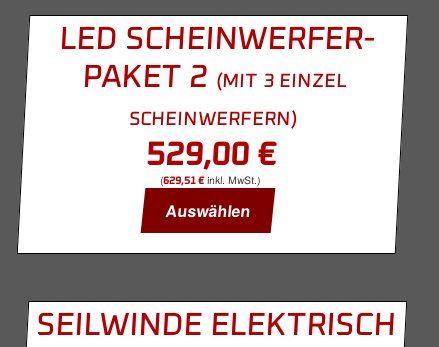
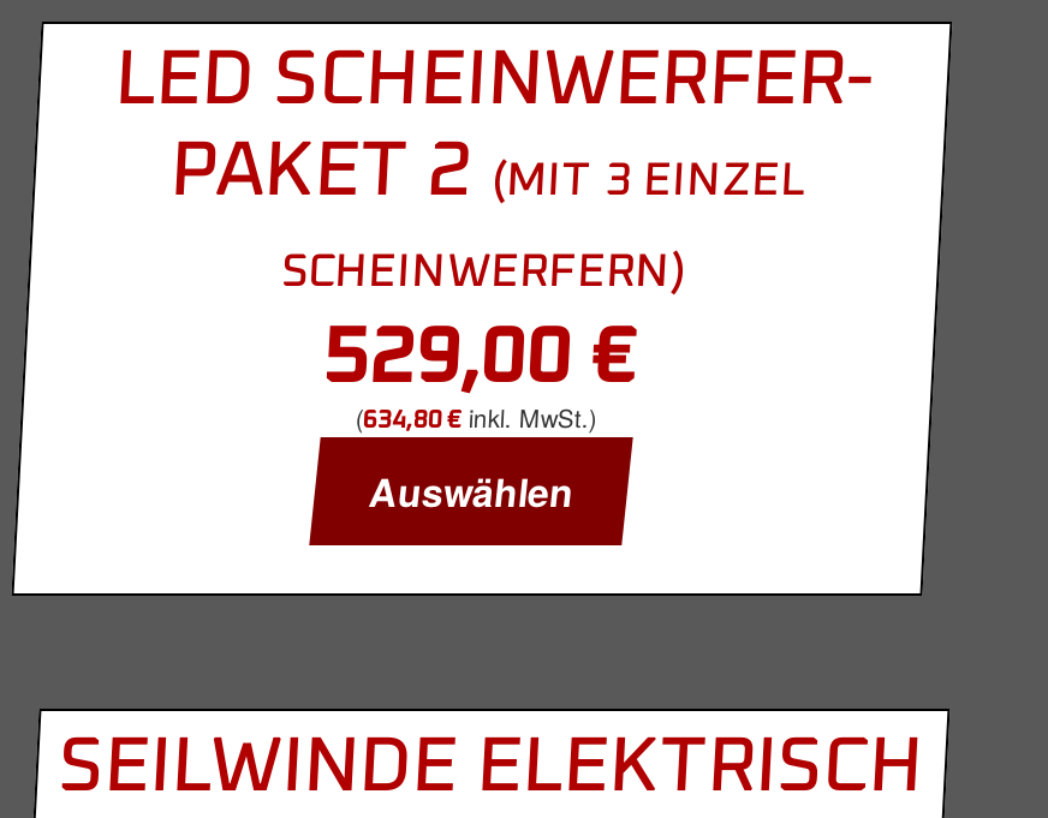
[159,172,260,187] (629,51€inkl. MwSt.) -> [354,398,596,434] (634,80€inkl. MwSt.)

